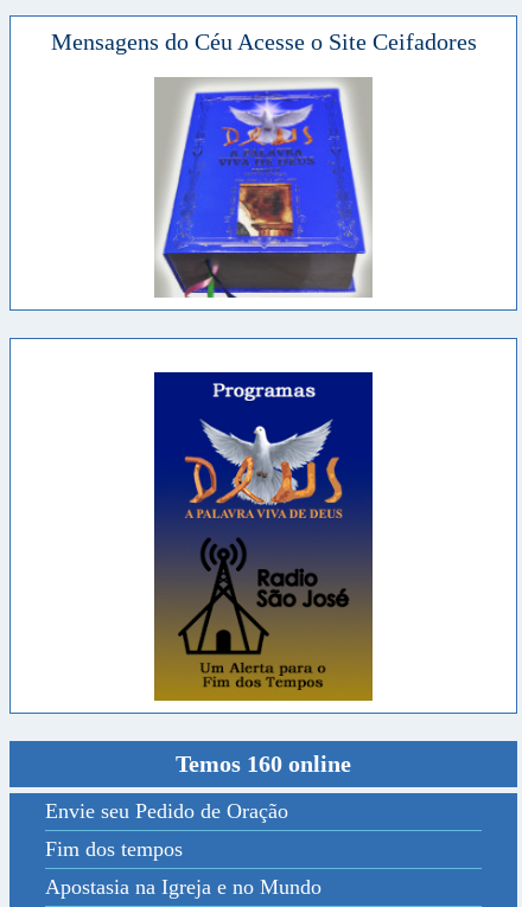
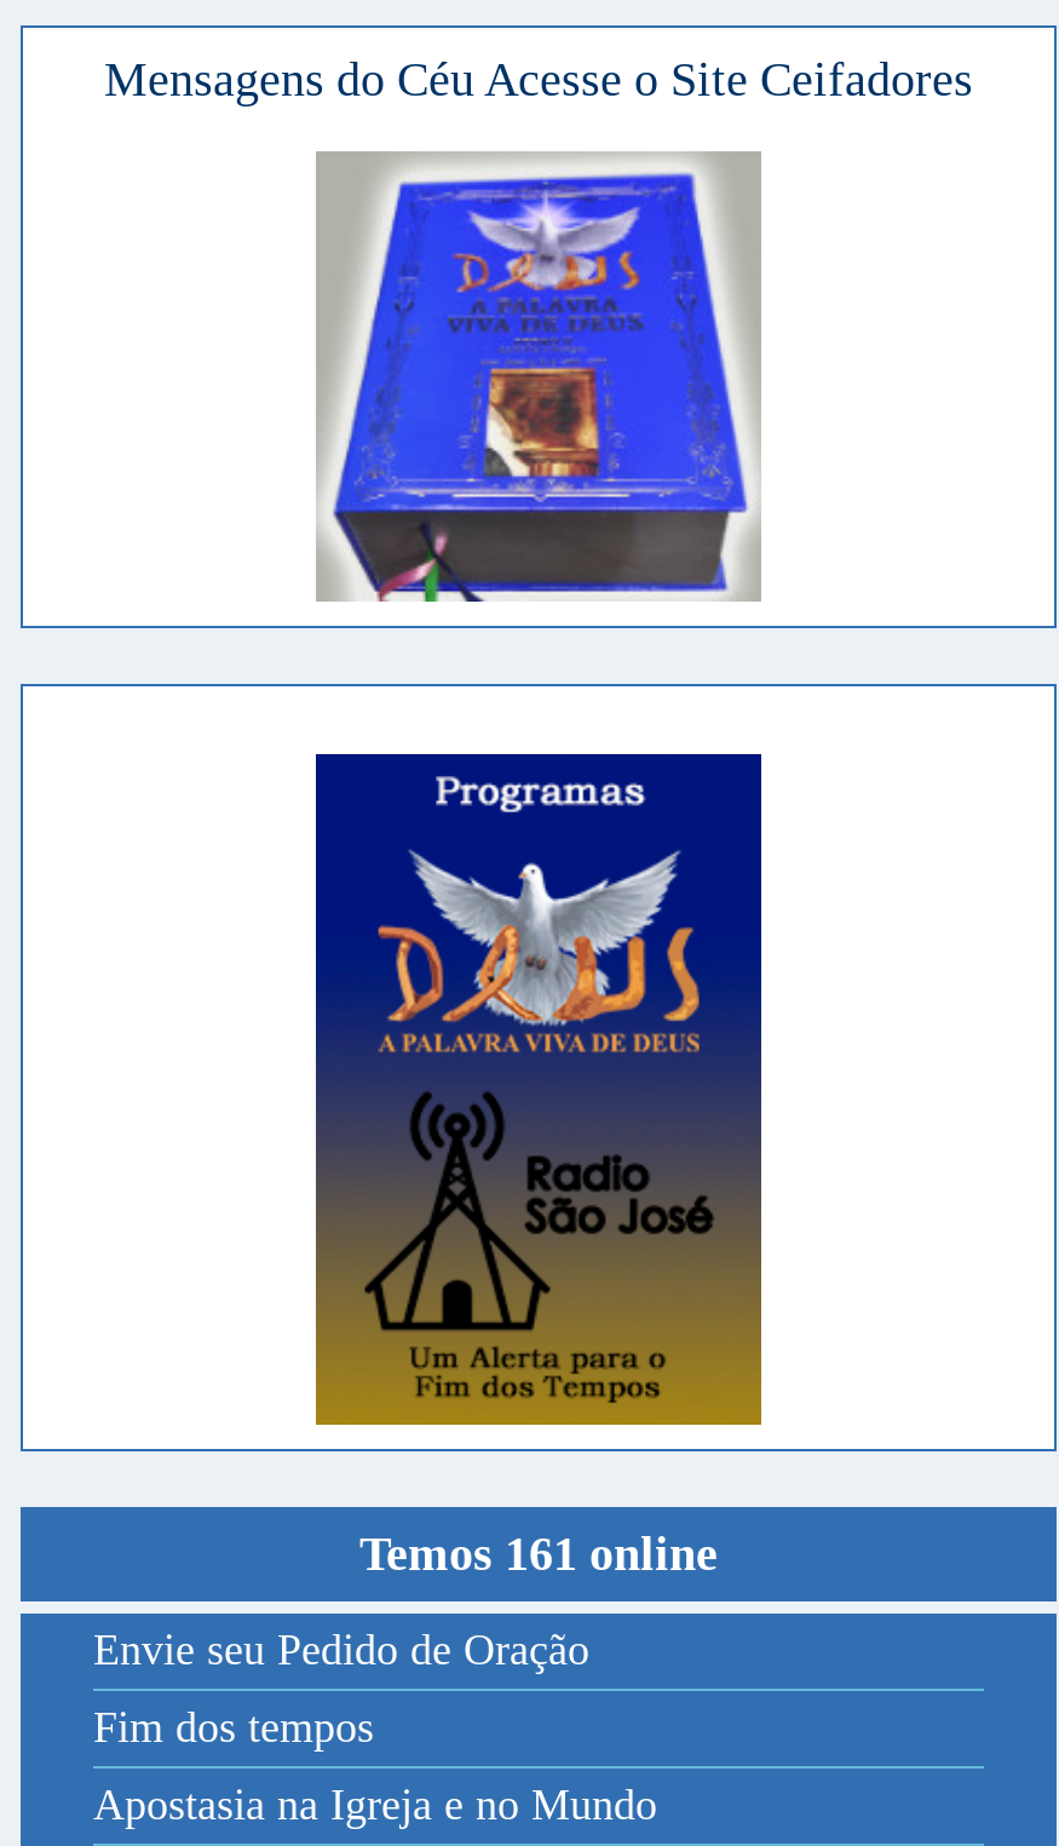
[176,751,351,777] Temos 160 online -> [359,1527,718,1580] Temos 161 online

